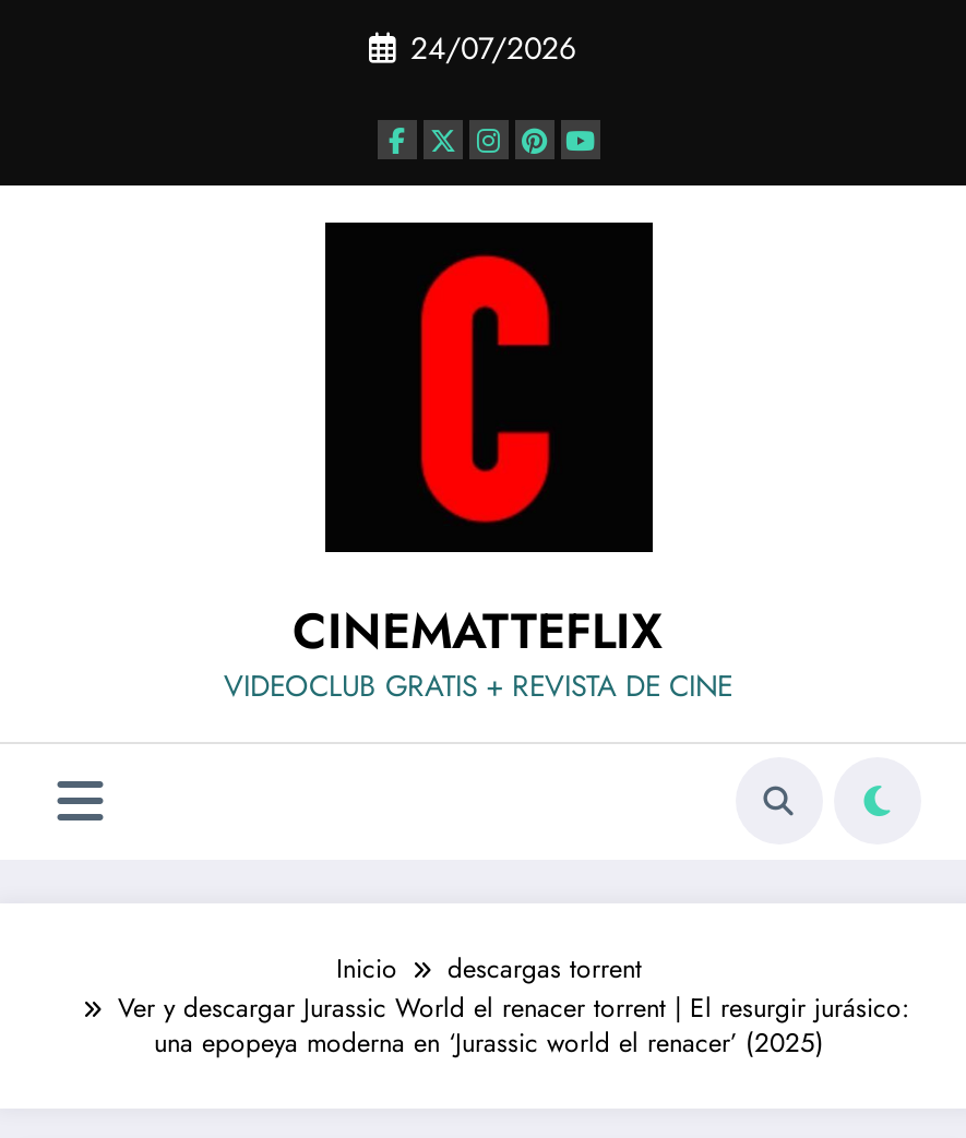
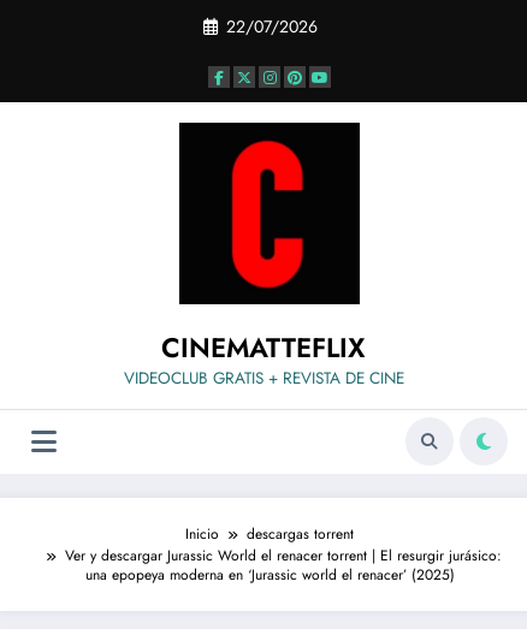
[410,26,576,70] 24/07/2026 -> [226,14,318,38] 22/07/2026

